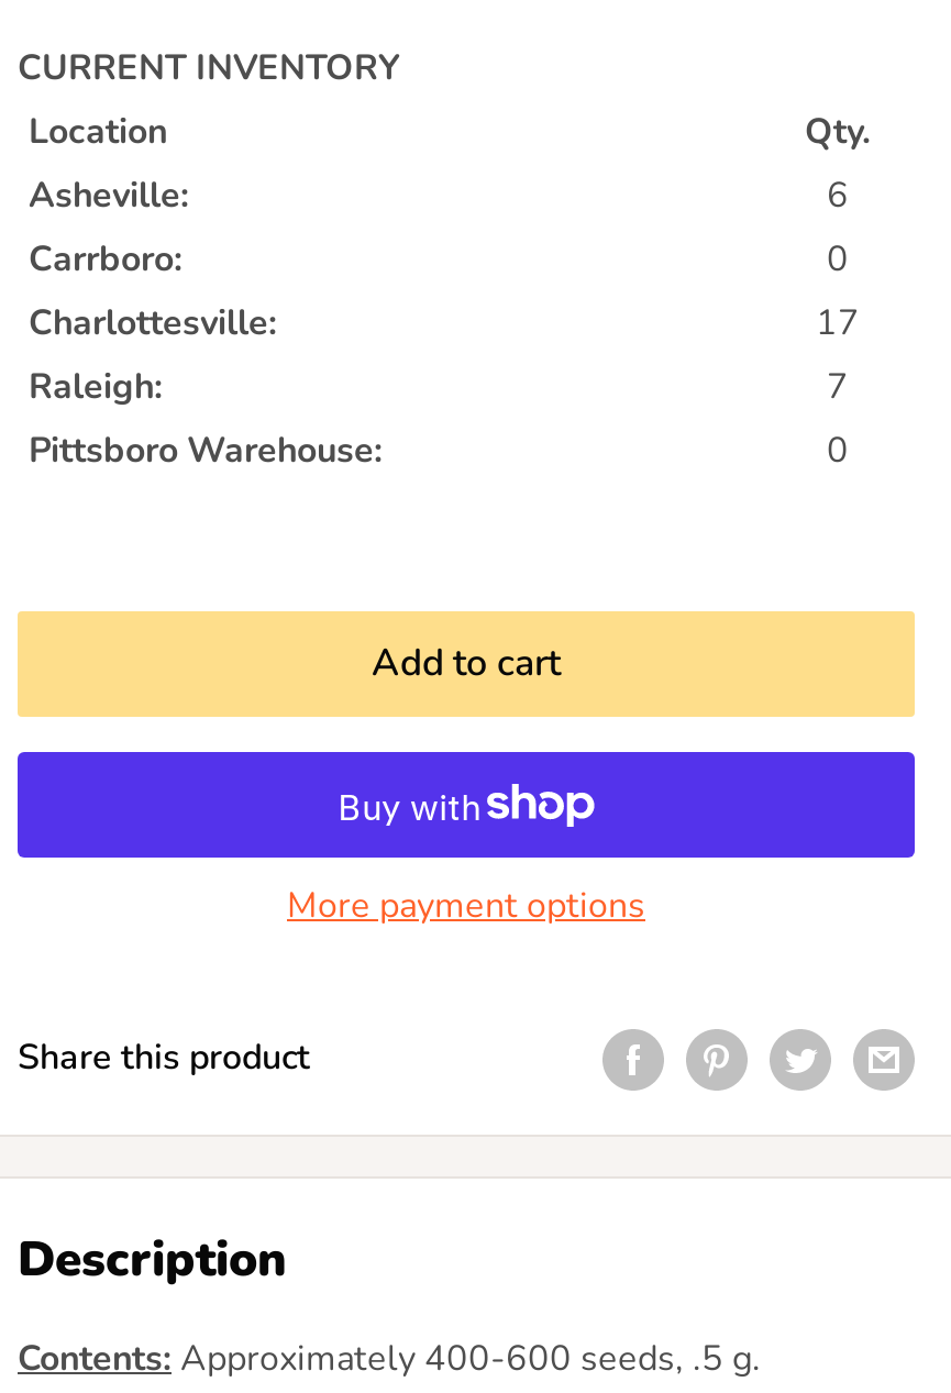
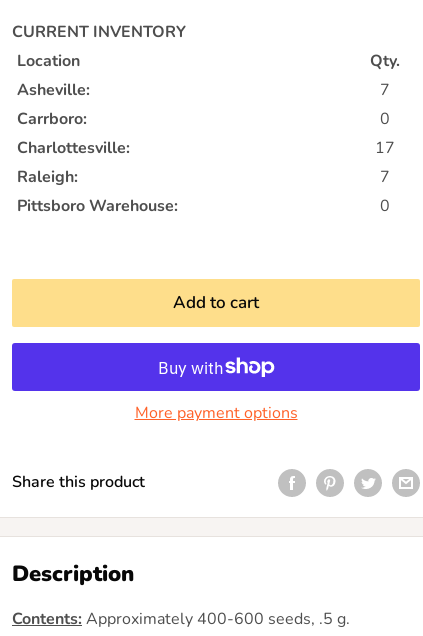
[827,172,849,220] 6 -> [380,79,390,101] 7

